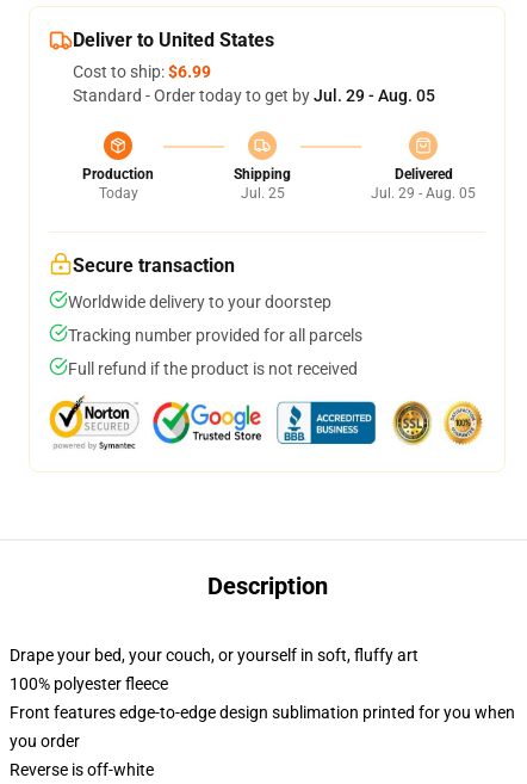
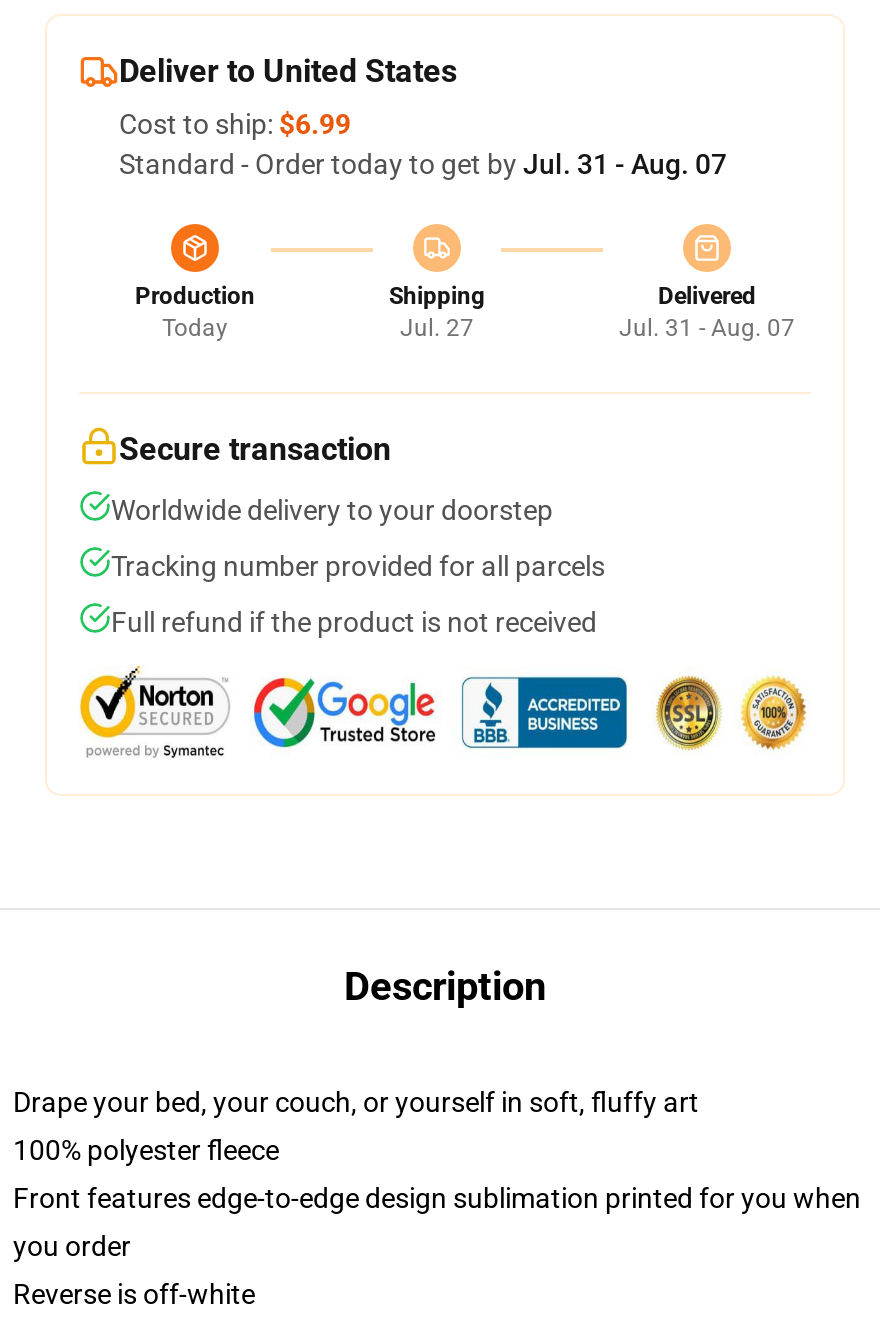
[73,86,435,105] Standard - Order today to get by Jul. 29 - Aug. 05 -> [119,148,727,180] Standard - Order today to get by Jul. 31 - Aug. 07
[240,185,284,202] Jul. 25 -> [400,314,474,342] Jul. 27
[371,185,476,202] Jul. 29 - Aug. 05 -> [619,314,795,342] Jul. 31 - Aug. 07

